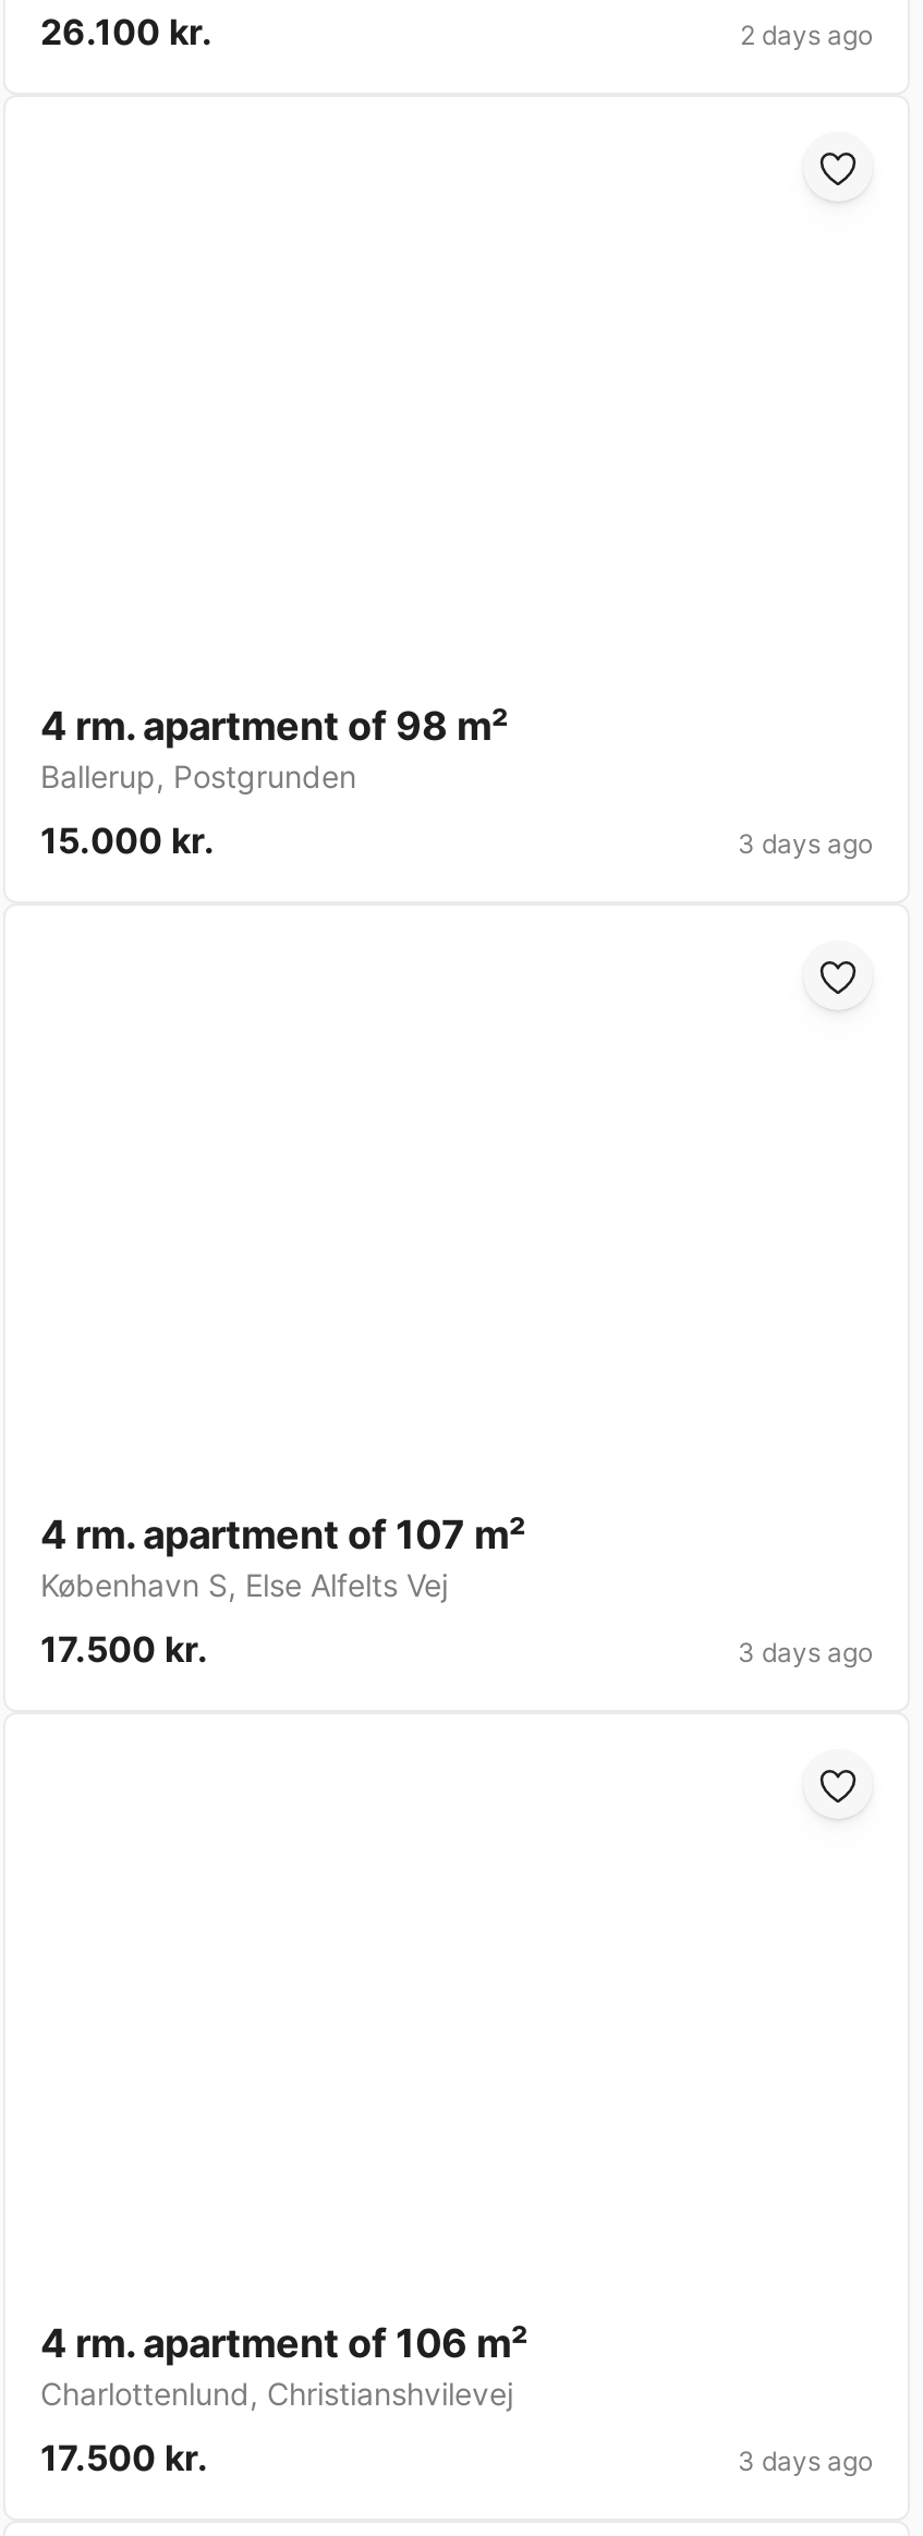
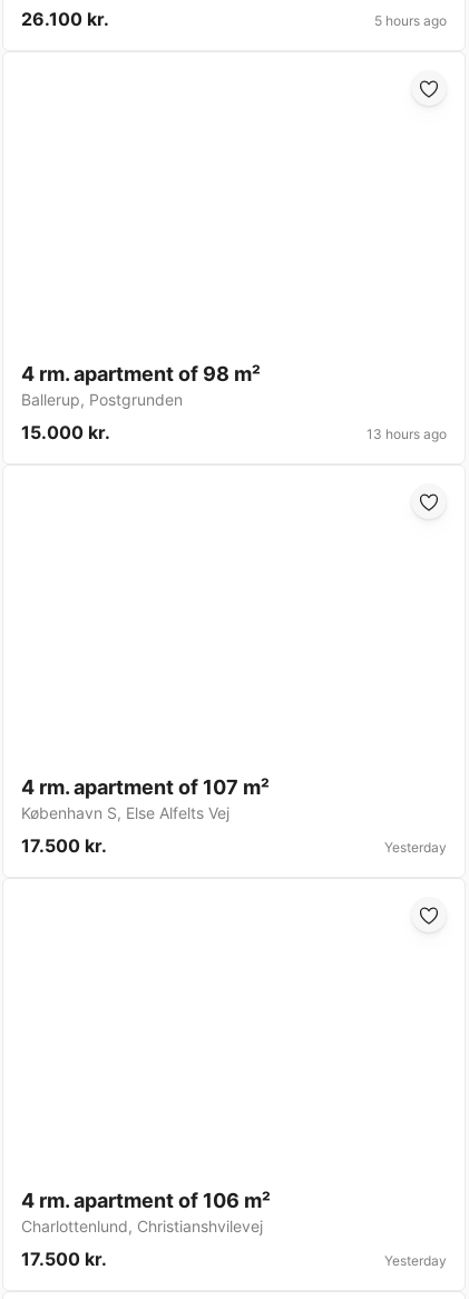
[740,19,873,52] 2 days ago -> [374,13,447,29] 5 hours ago
[738,828,873,861] 3 days ago -> [367,426,447,443] 13 hours ago
[738,1637,873,1669] 3 days ago -> [384,839,447,856] Yesterday
[738,2445,873,2478] 3 days ago -> [384,1253,447,1269] Yesterday

